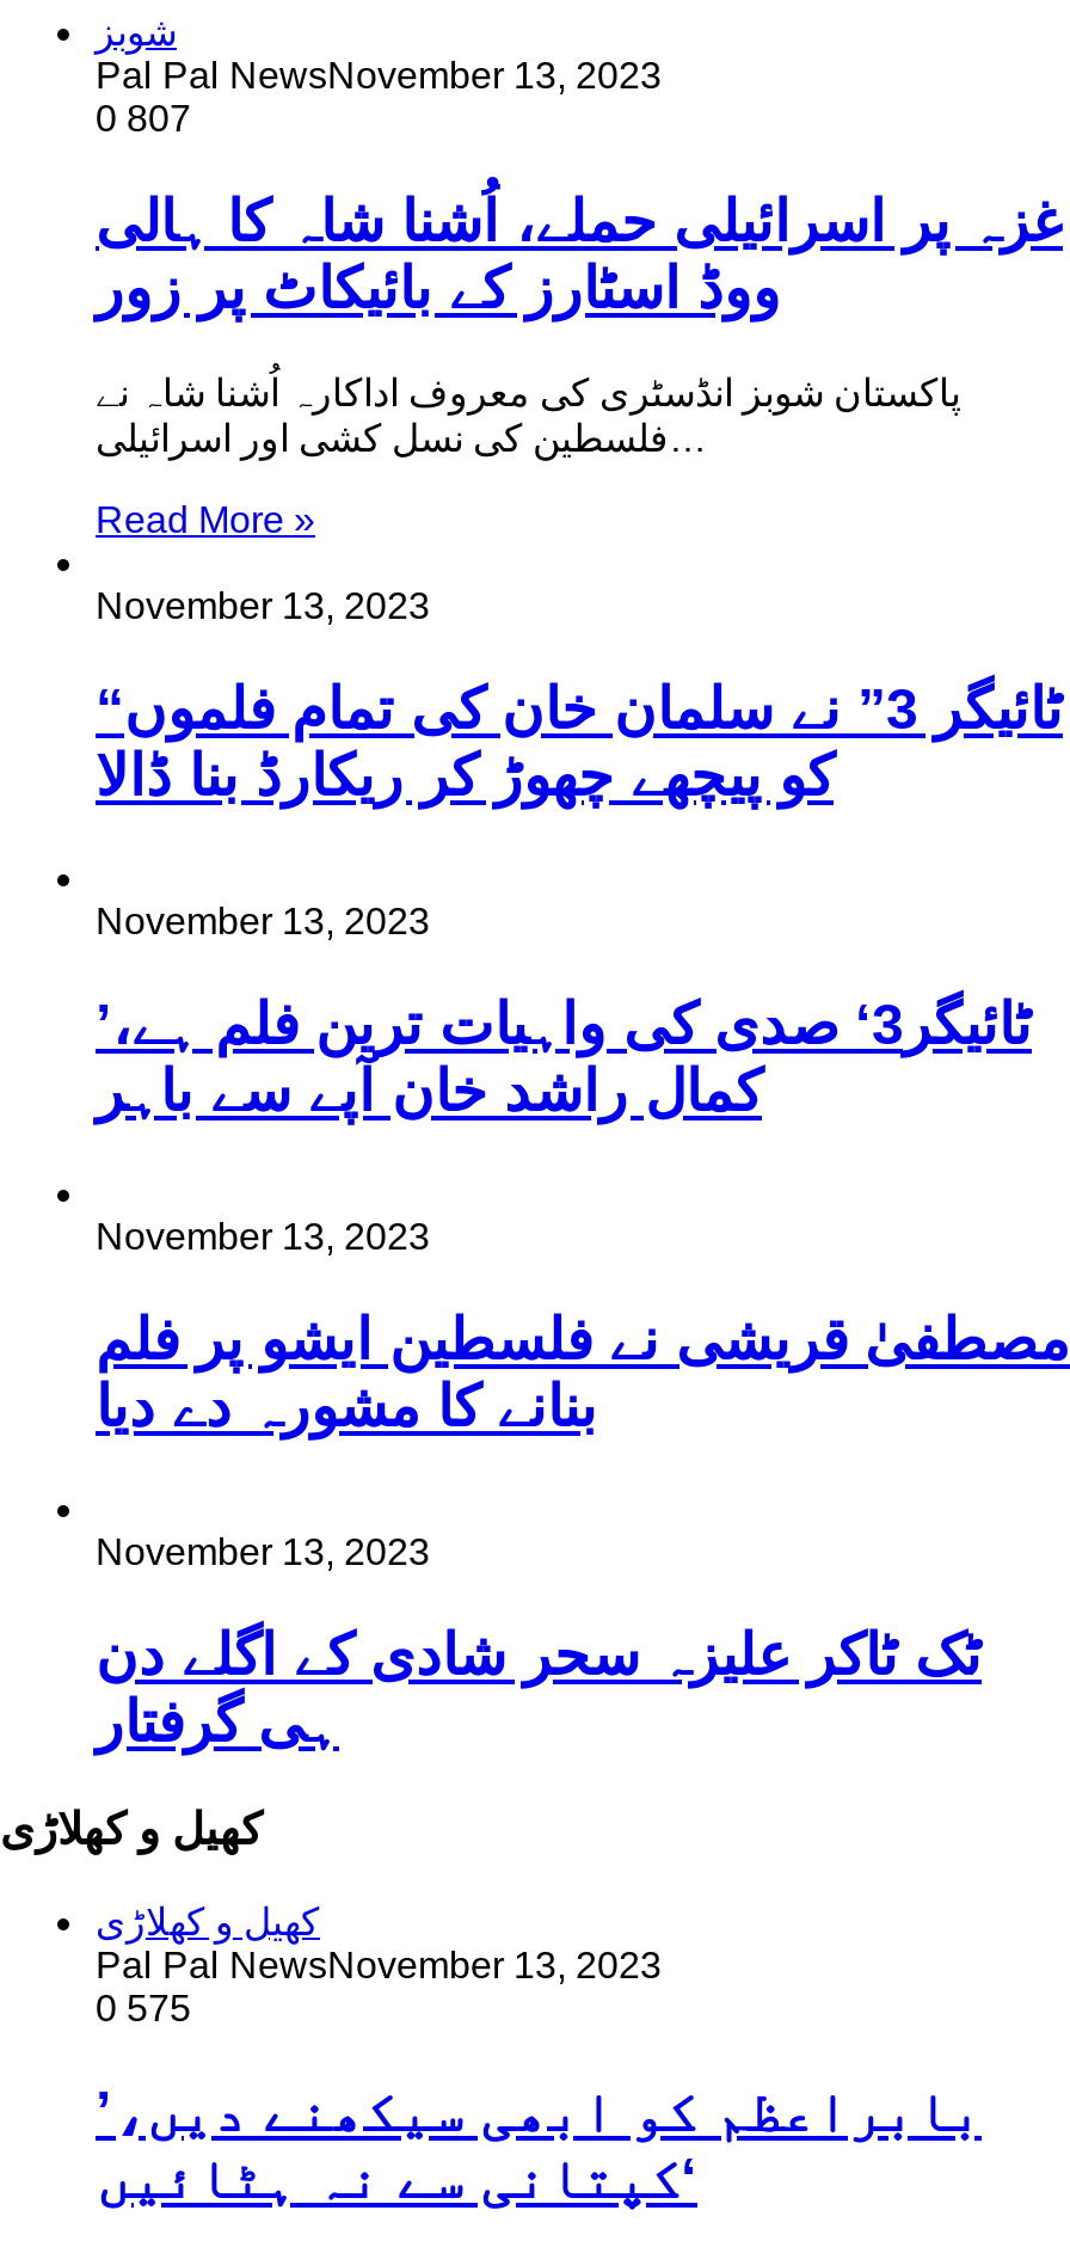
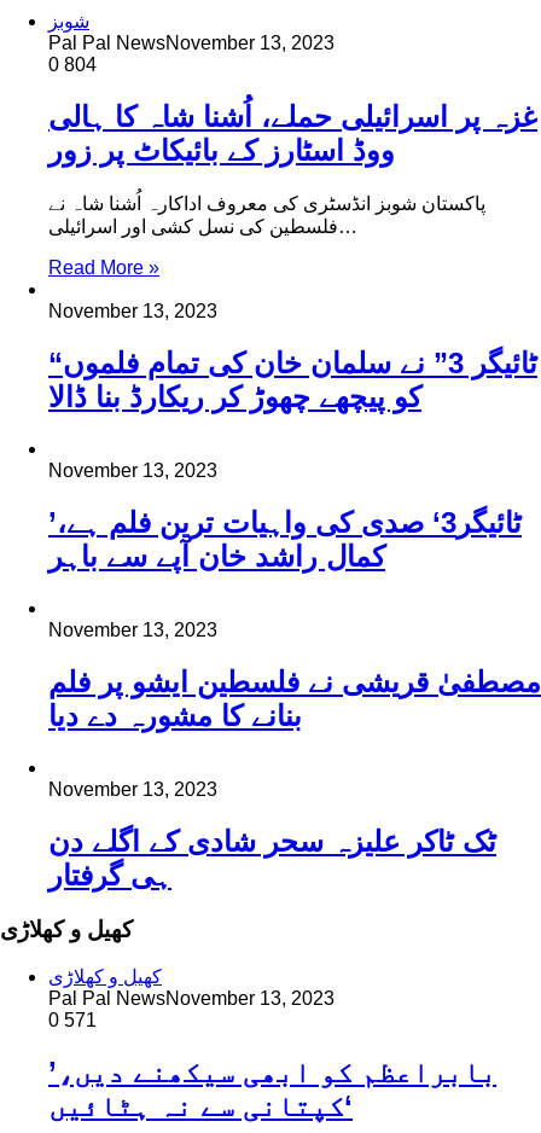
[96,99,191,140] 0 807 -> [48,55,97,75] 0 804
[96,1988,191,2029] 0 575 -> [48,1010,97,1031] 0 571

